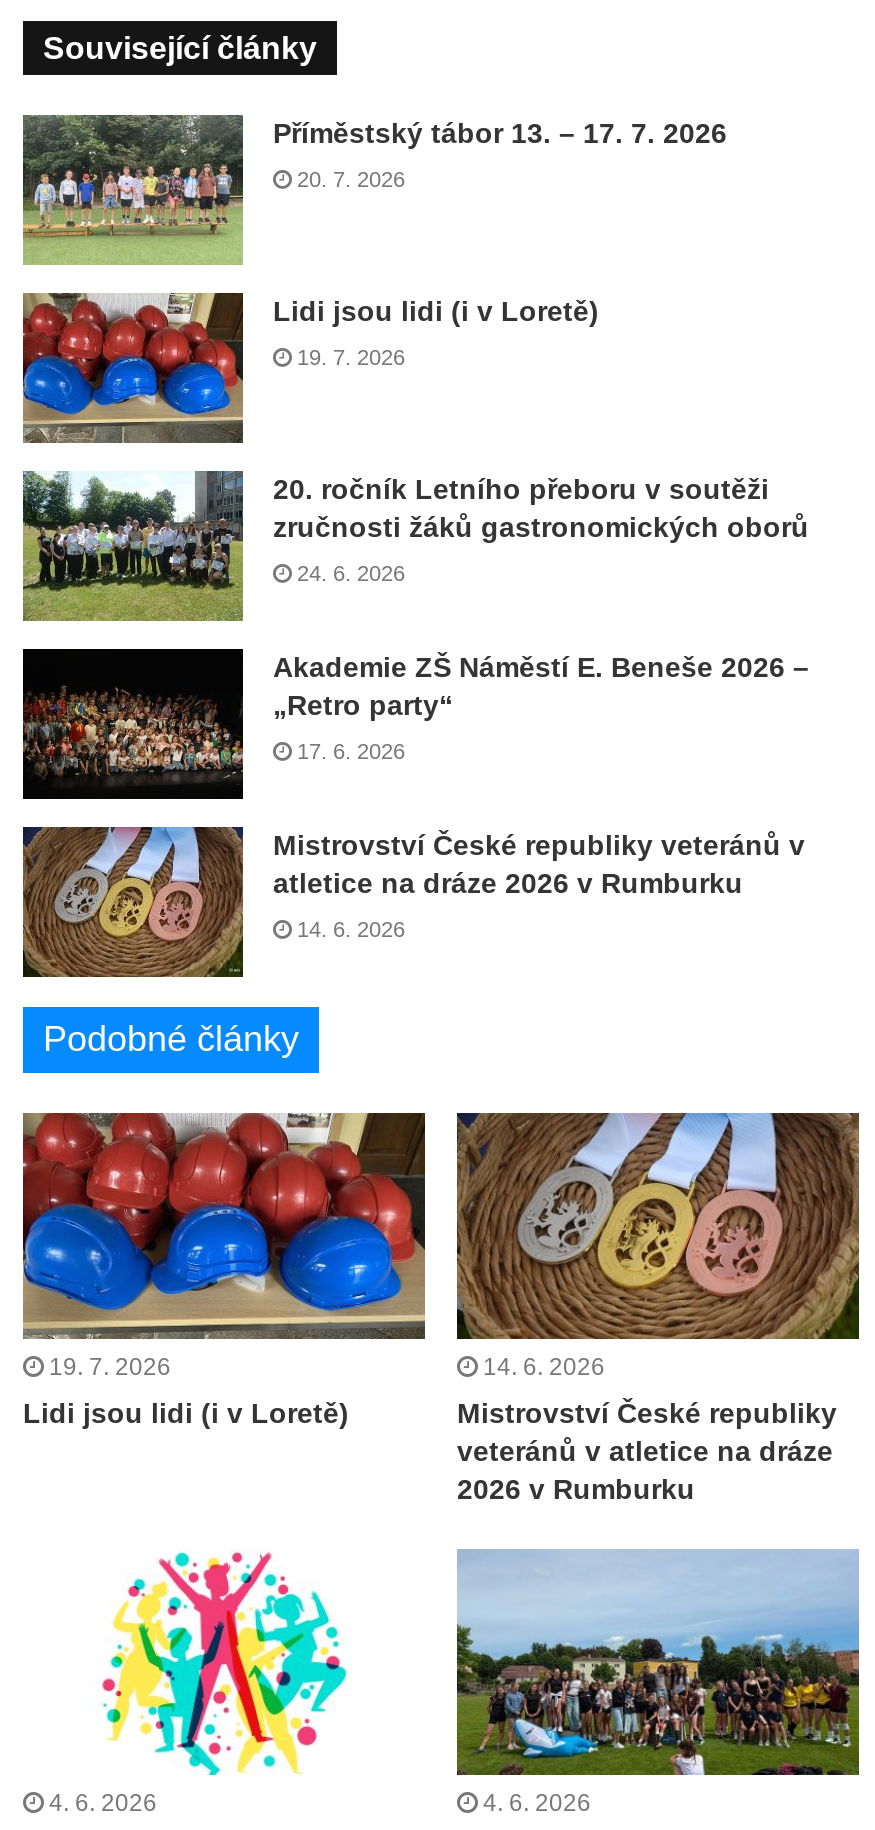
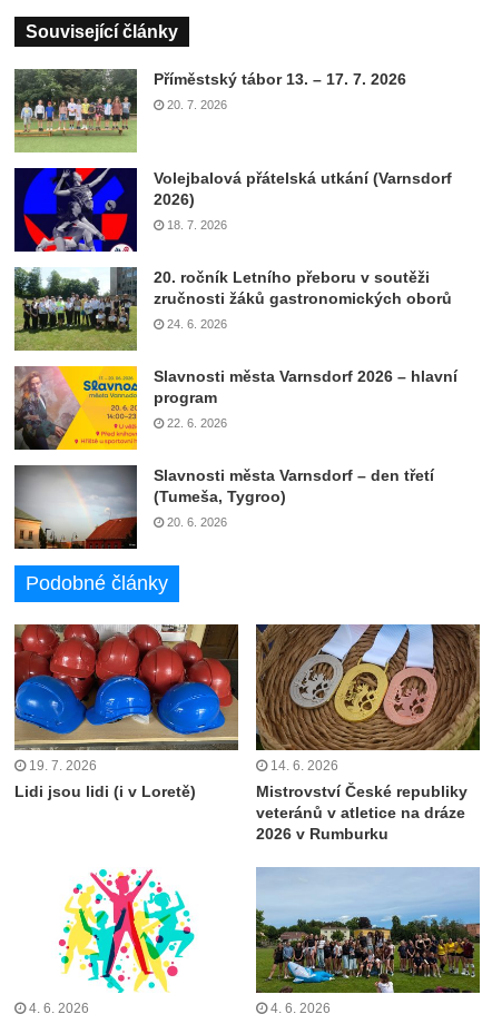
[21,291,599,445] [image] | Lidi jsou lidi (i v Loretě) -> [13,167,452,253] [image] | Volejbalová přátelská utkání (Varnsdorf | 2026)
[297,344,405,368] 19. 7. 2026 -> [167,218,227,231] 18. 7. 2026
[21,647,809,801] [image] | Akademie ZŠ Náměstí E. Beneše 2026 – | „Retro party“ -> [13,365,457,451] [image] | Slavnosti města Varnsdorf 2026 – hlavní | program
[297,738,405,762] 17. 6. 2026 -> [167,416,227,429] 22. 6. 2026
[23,825,805,977] [image] | Mistrovství České republiky veteránů v | atletice na dráze 2026 v Rumburku -> [14,464,434,549] [image] | Slavnosti města Varnsdorf – den třetí | (Tumeša, Tygroo)
[297,916,405,940] 14. 6. 2026 -> [167,515,227,528] 20. 6. 2026

